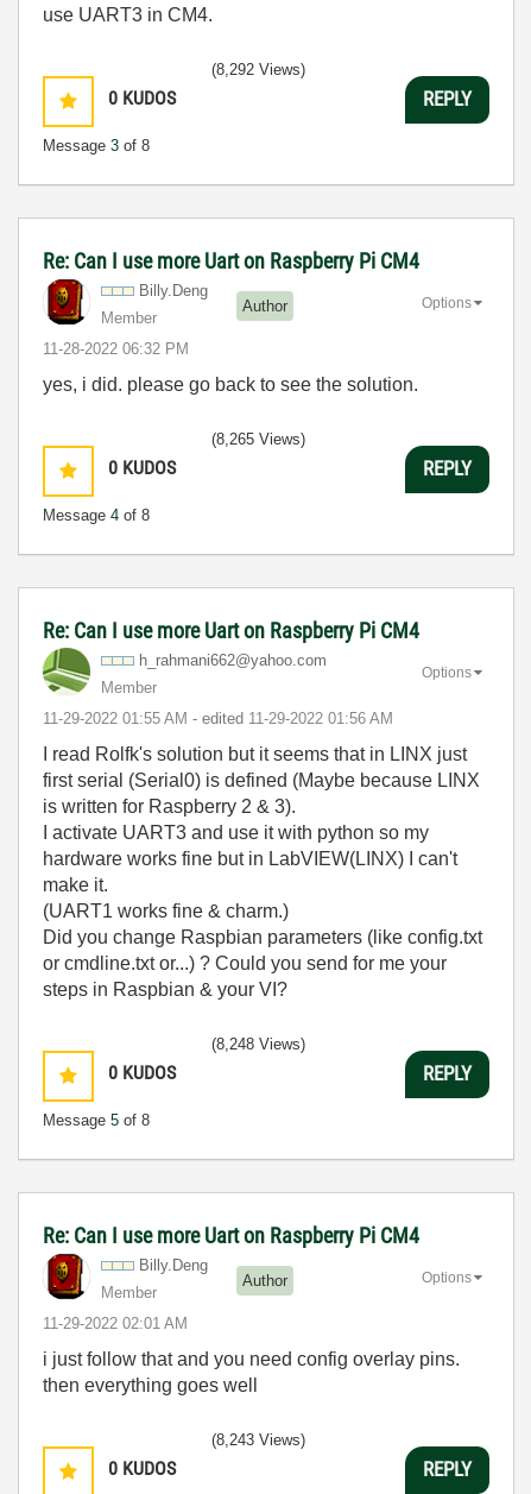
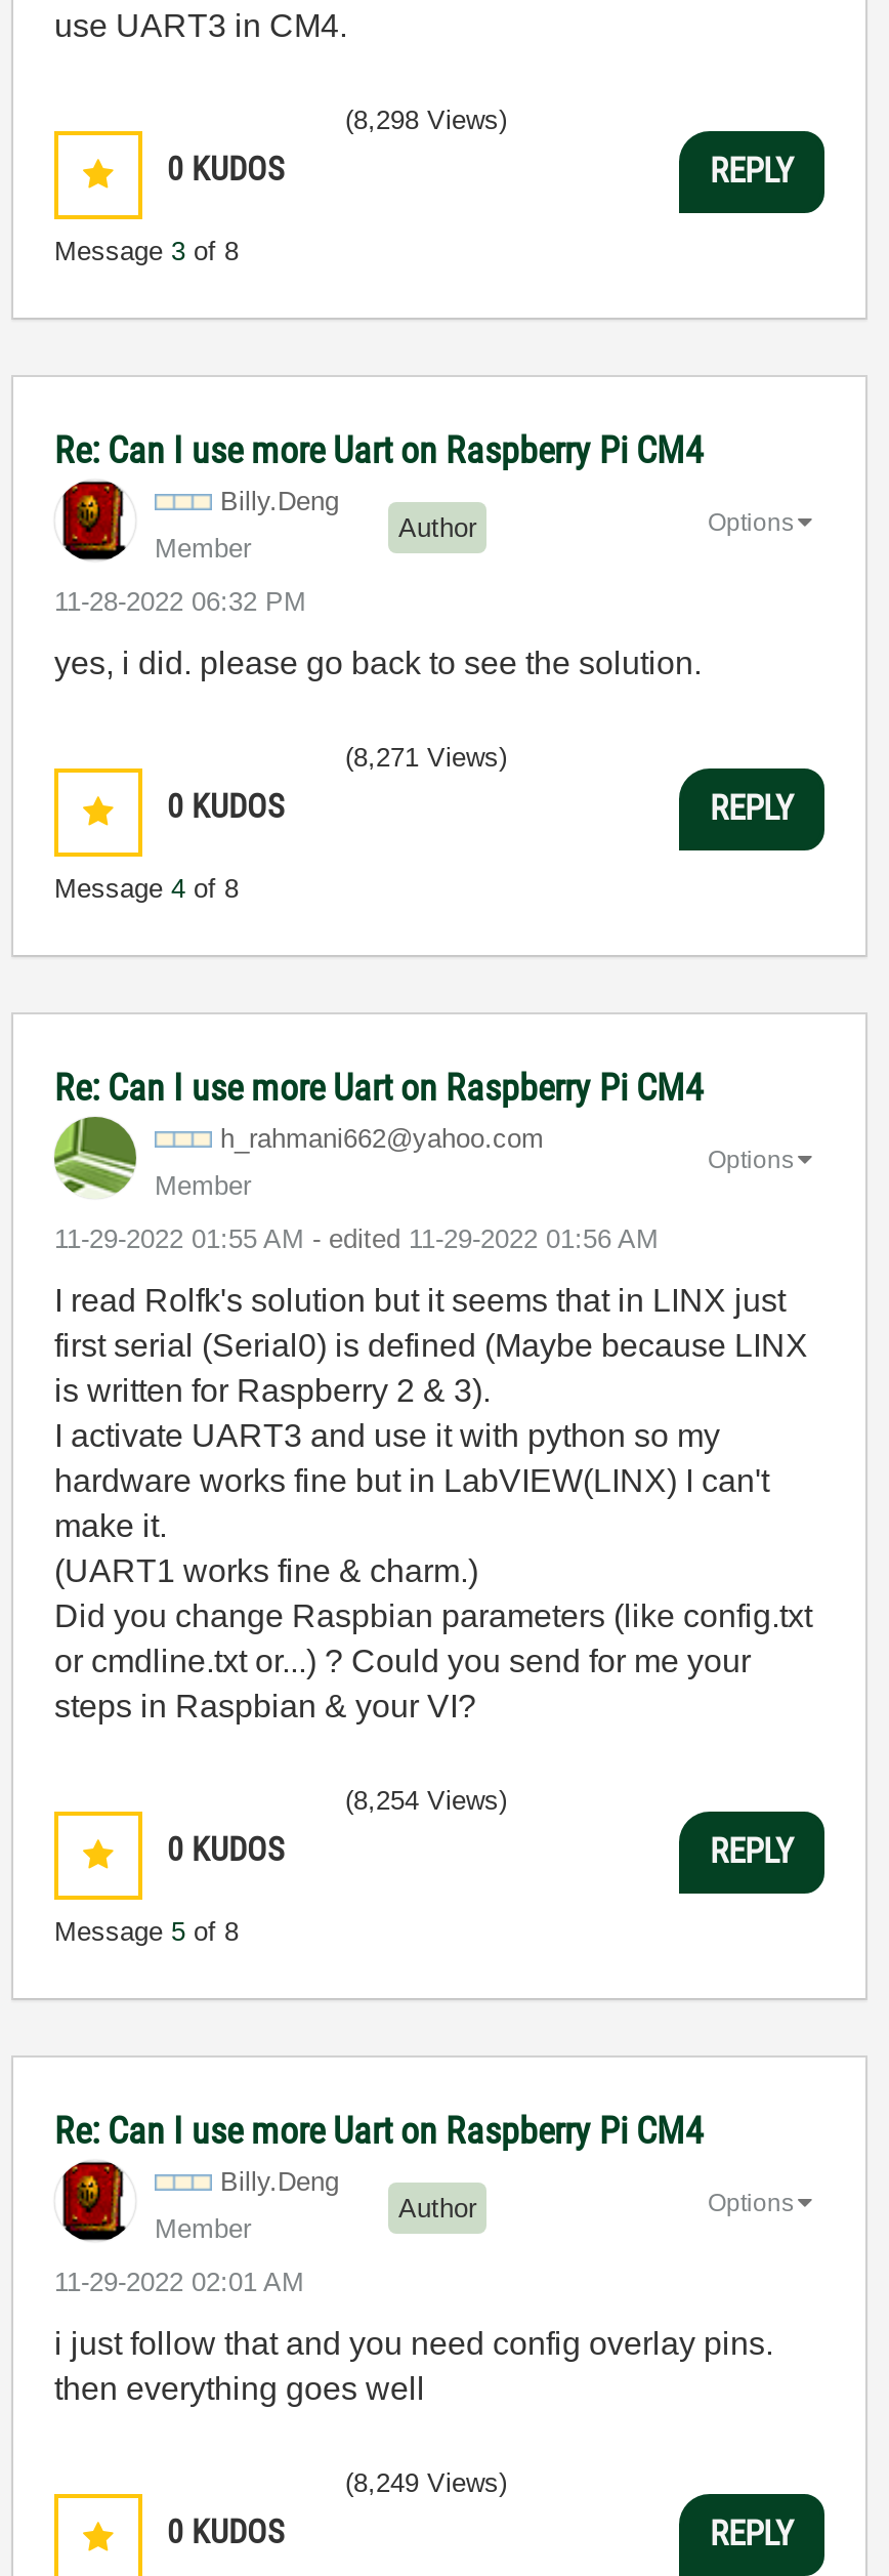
[211,60,305,78] (8,292 Views) -> [345,104,507,134] (8,298 Views)
[211,430,305,448] (8,265 Views) -> [345,741,507,772] (8,271 Views)
[211,1035,305,1053] (8,248 Views) -> [345,1784,507,1815] (8,254 Views)
[211,1431,305,1448] (8,243 Views) -> [345,2467,507,2497] (8,249 Views)

